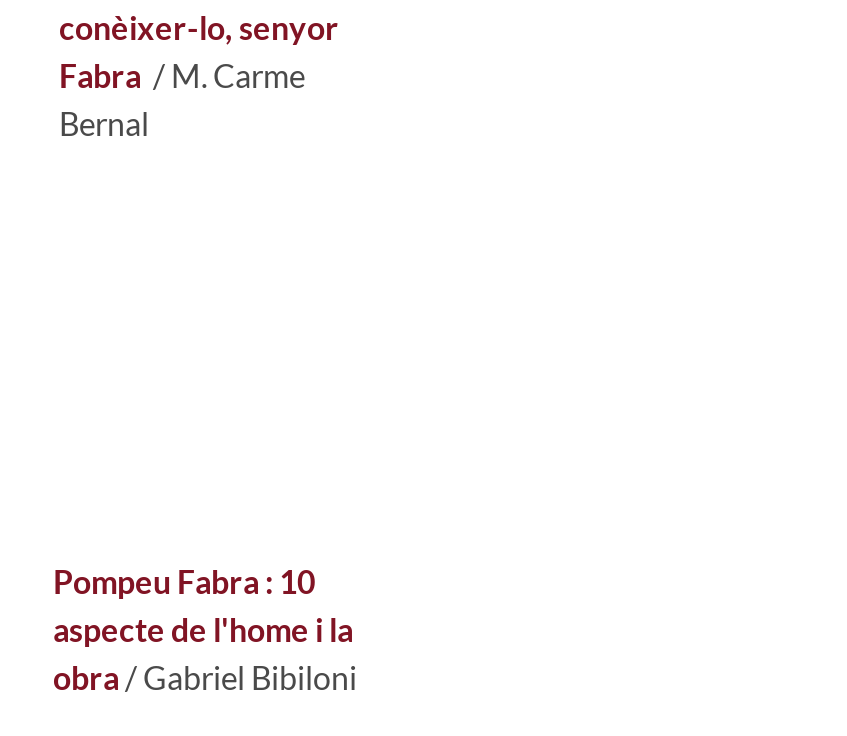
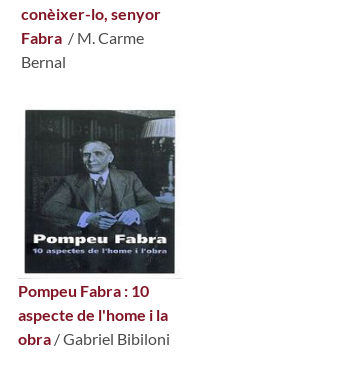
none -> [23,109,176,275] [image]

